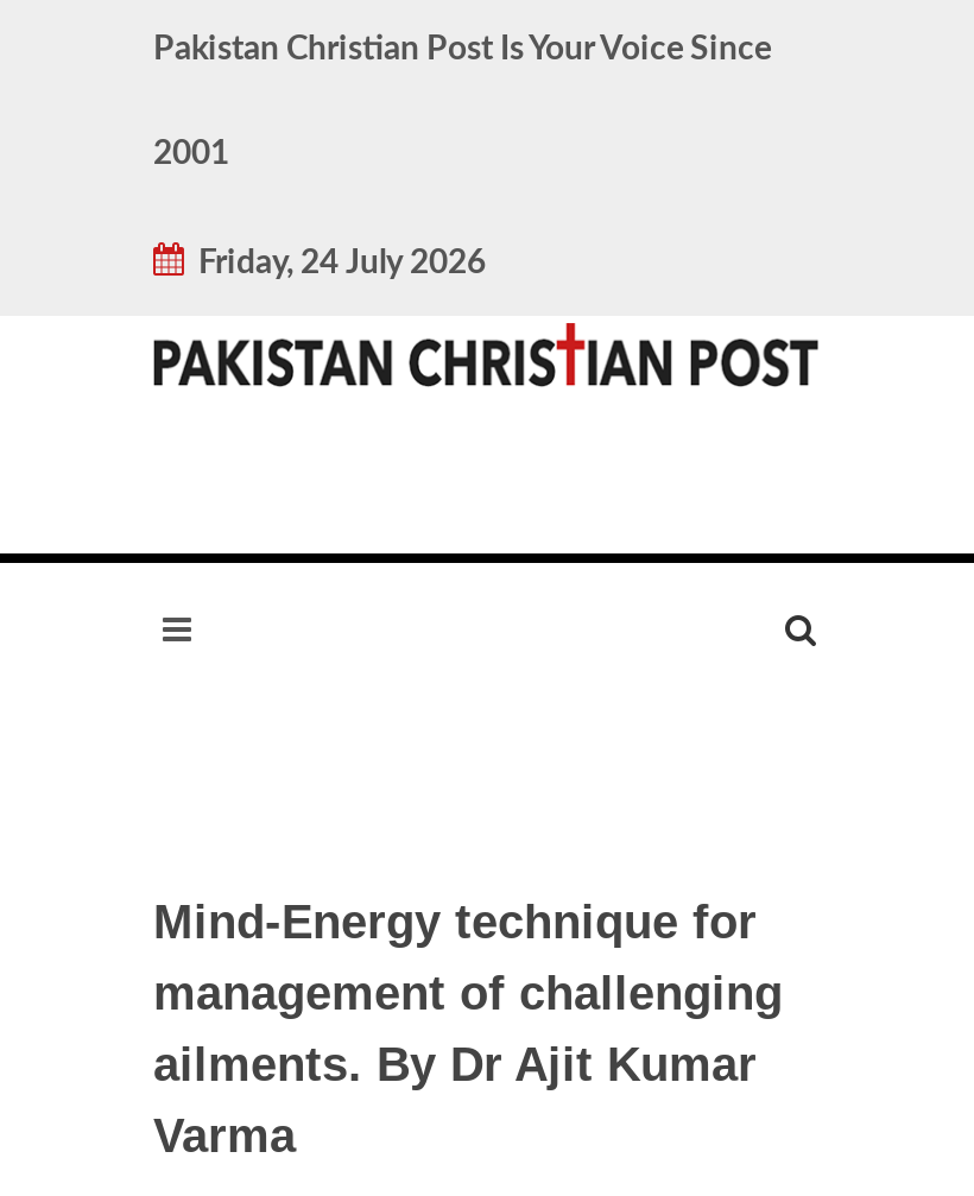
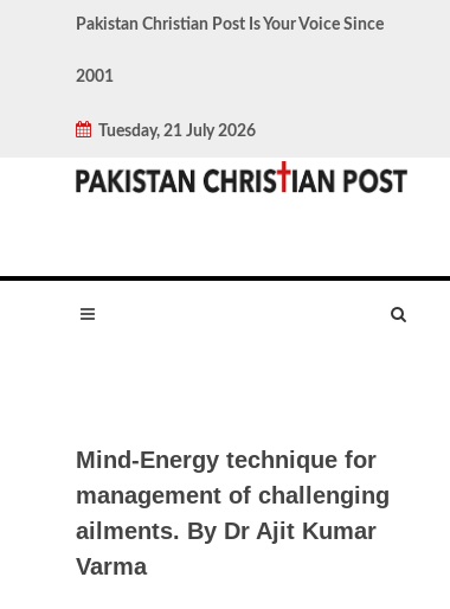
[184,247,486,280] Friday, 24 July 2026 -> [91,123,256,140] Tuesday, 21 July 2026

